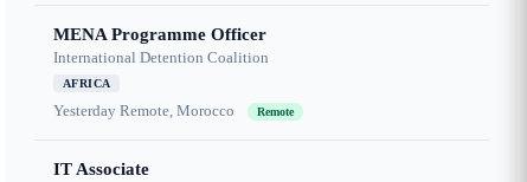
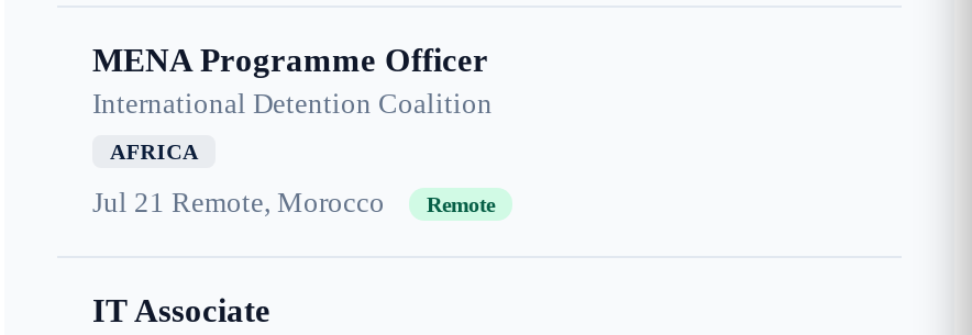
[53,102,234,119] Yesterday Remote, Morocco -> [92,186,385,219] Jul 21 Remote, Morocco

